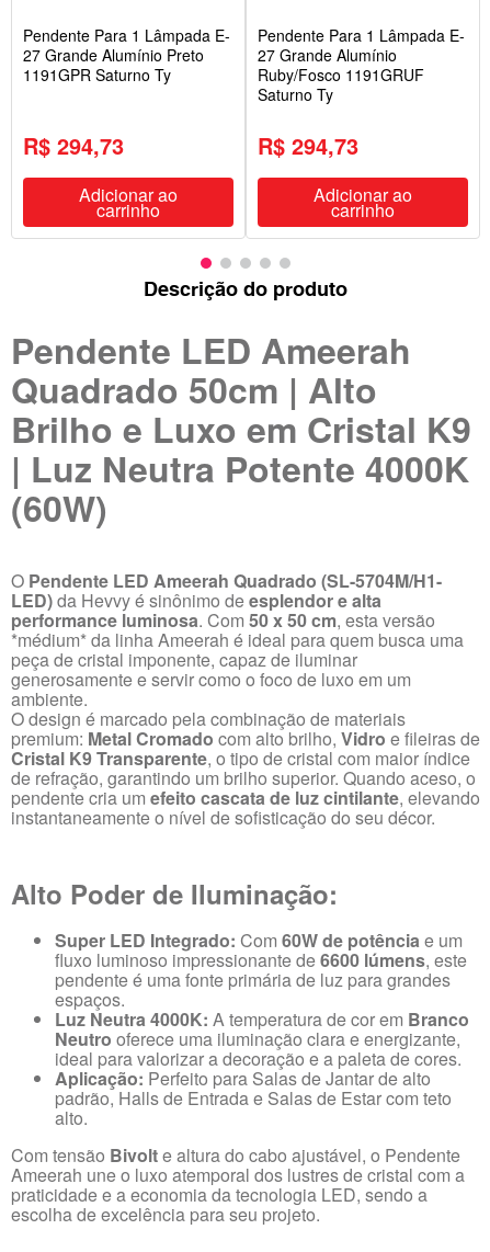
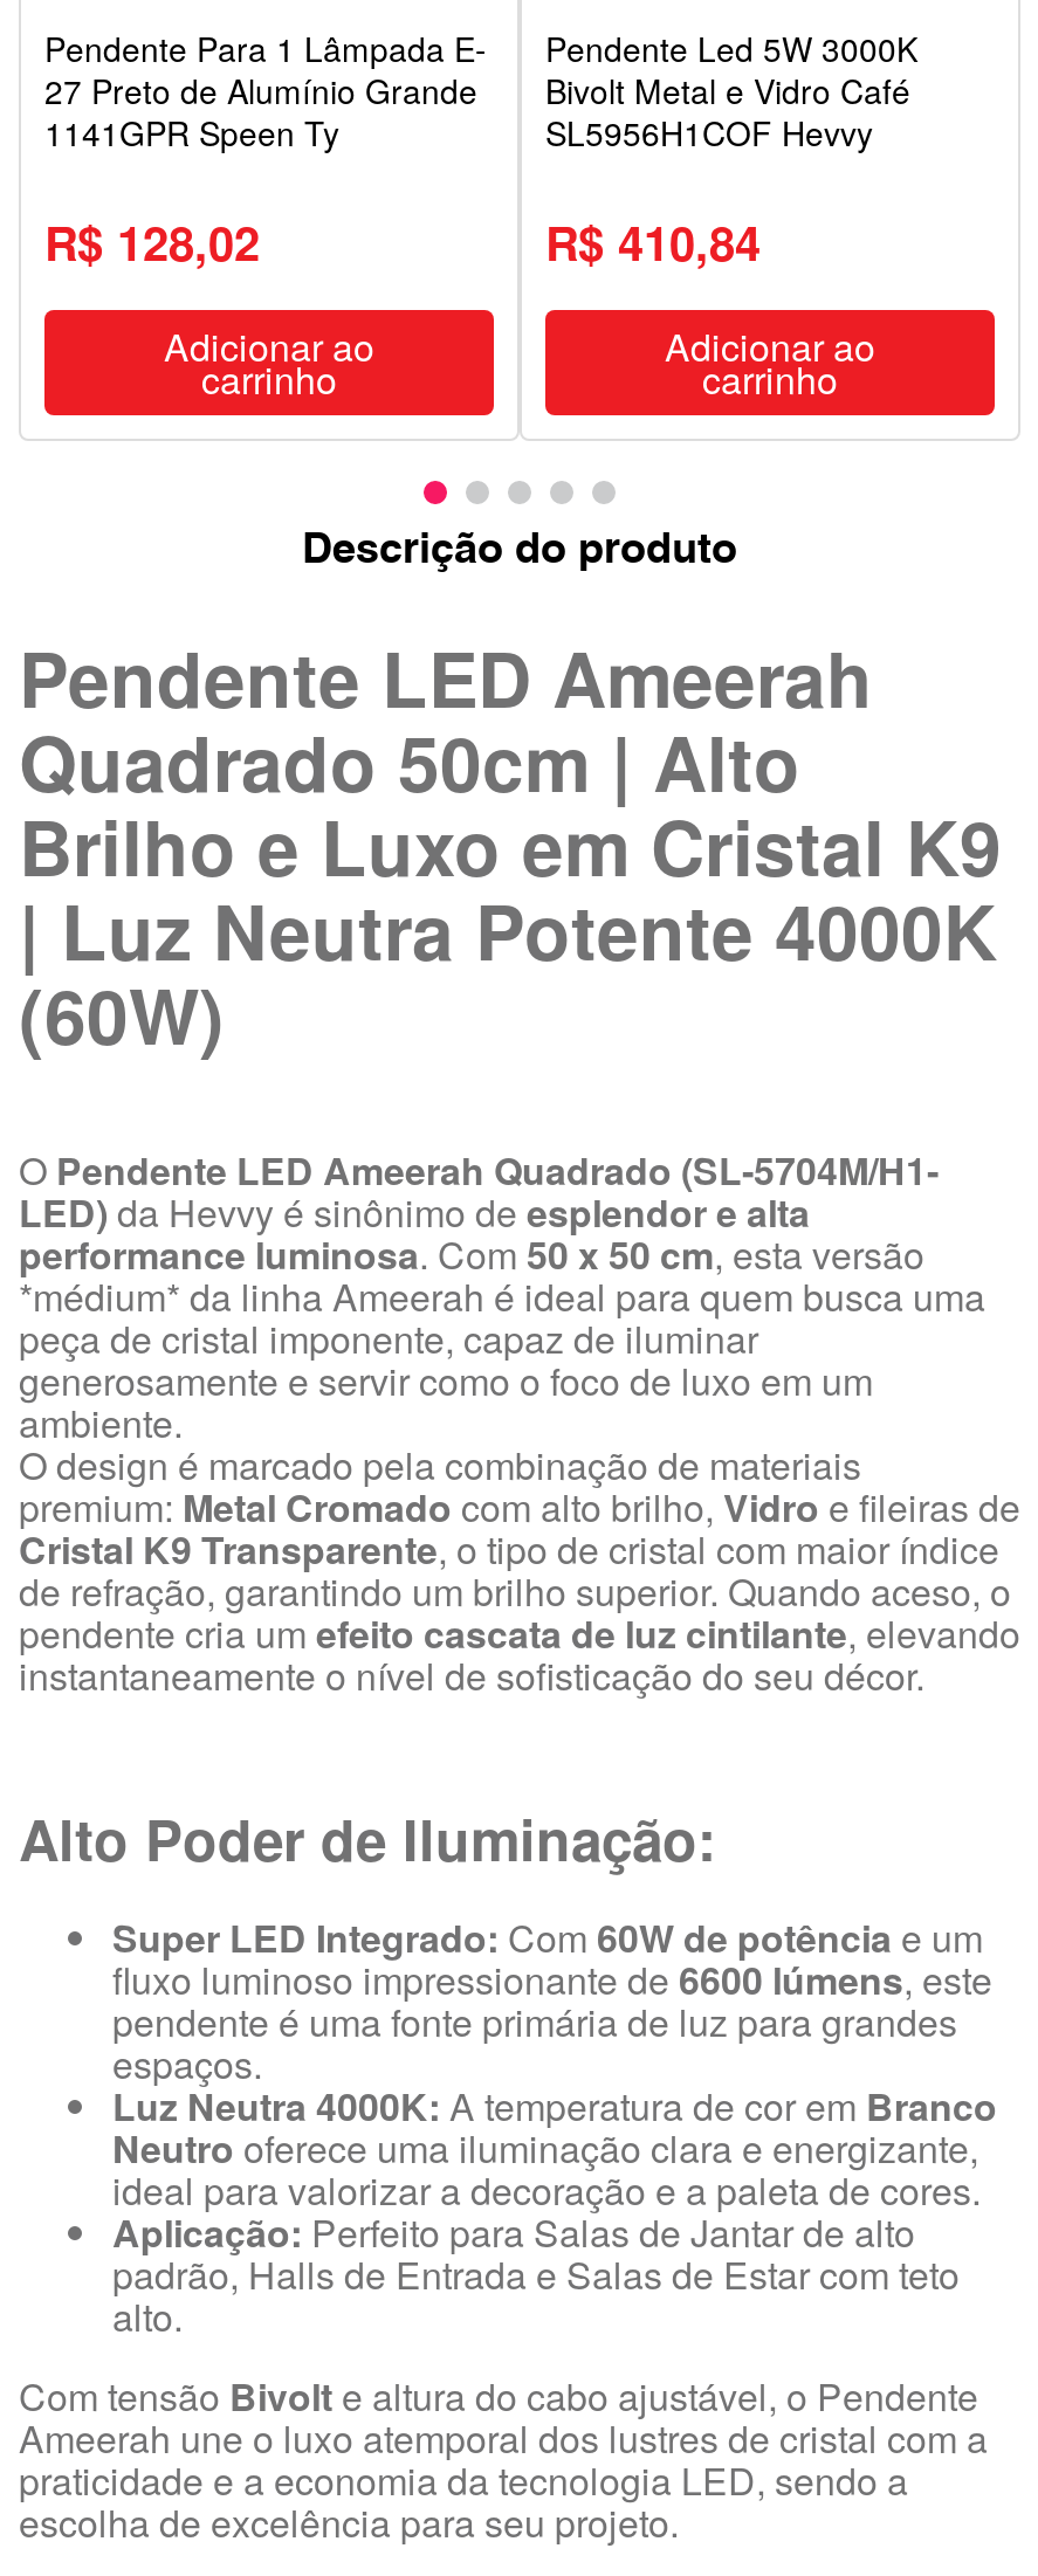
[258,24,465,105] Pendente Para 1 Lâmpada E- | 27 Grande Alumínio | Ruby/Fosco 1191GRUF | Saturno Ty -> [545,25,917,156] Pendente Led 5W 3000K | Bivolt Metal e Vidro Café | SL5956H1COF Hevvy
[23,44,204,86] 27 Grande Alumínio Preto | 1191GPR Saturno Ty -> [44,67,477,156] 27 Preto de Alumínio Grande | 1141GPR Speen Ty
[23,129,124,161] R$ 294,73 -> [44,207,260,275] R$ 128,02
[258,129,358,161] R$ 294,73 -> [545,207,761,275] R$ 410,84

